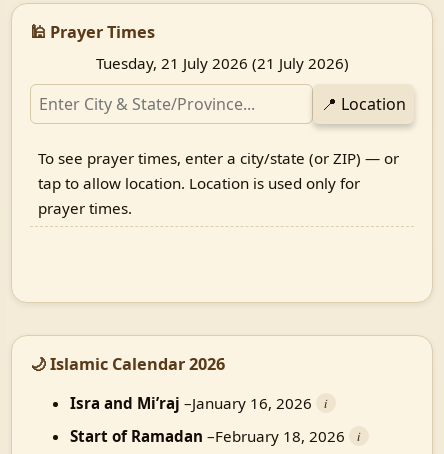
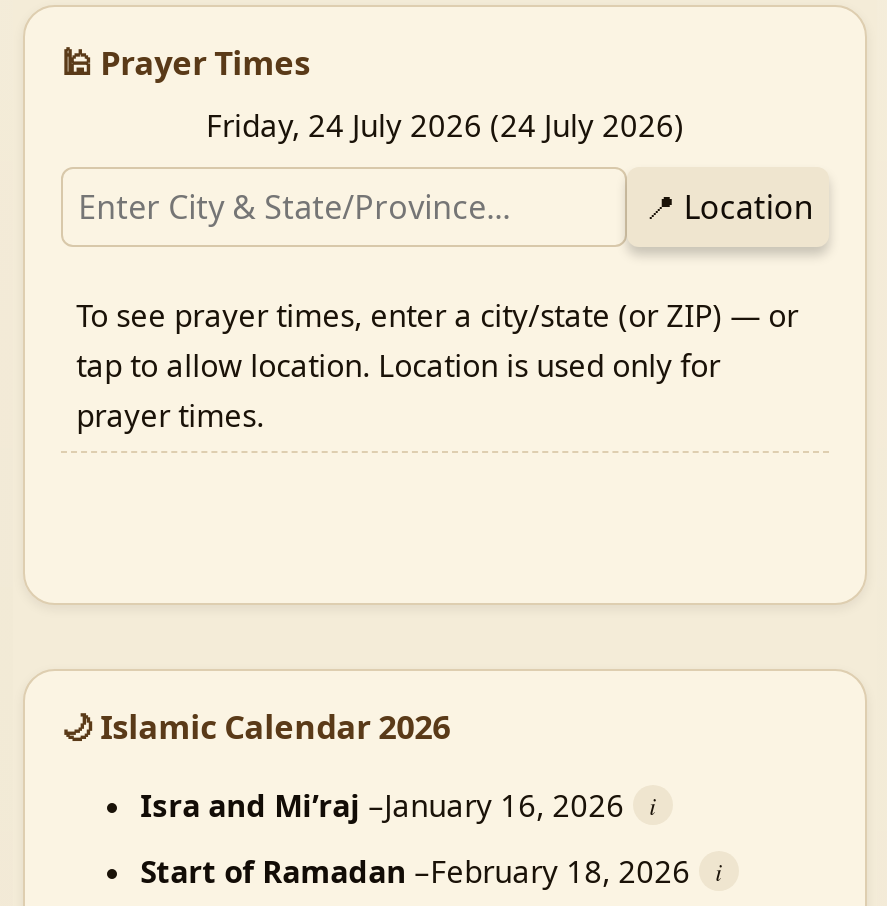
[95,53,348,73] Tuesday, 21 July 2026 (21 July 2026) -> [206,105,684,145] Friday, 24 July 2026 (24 July 2026)

